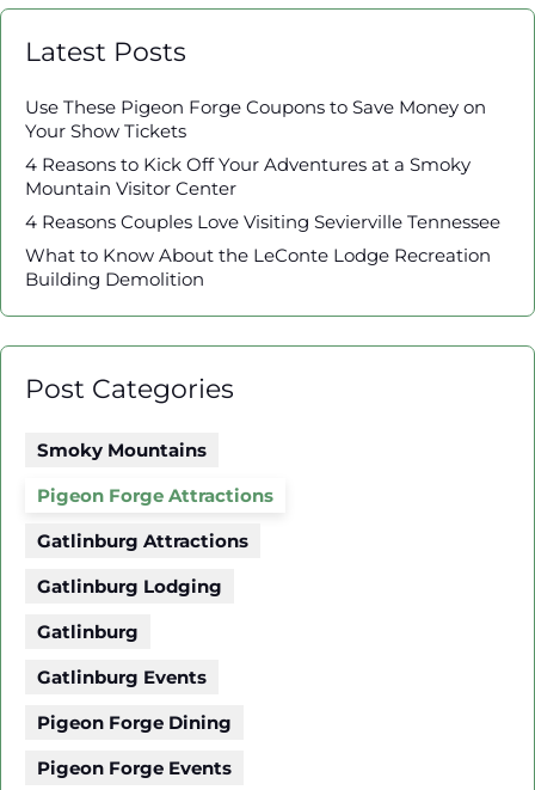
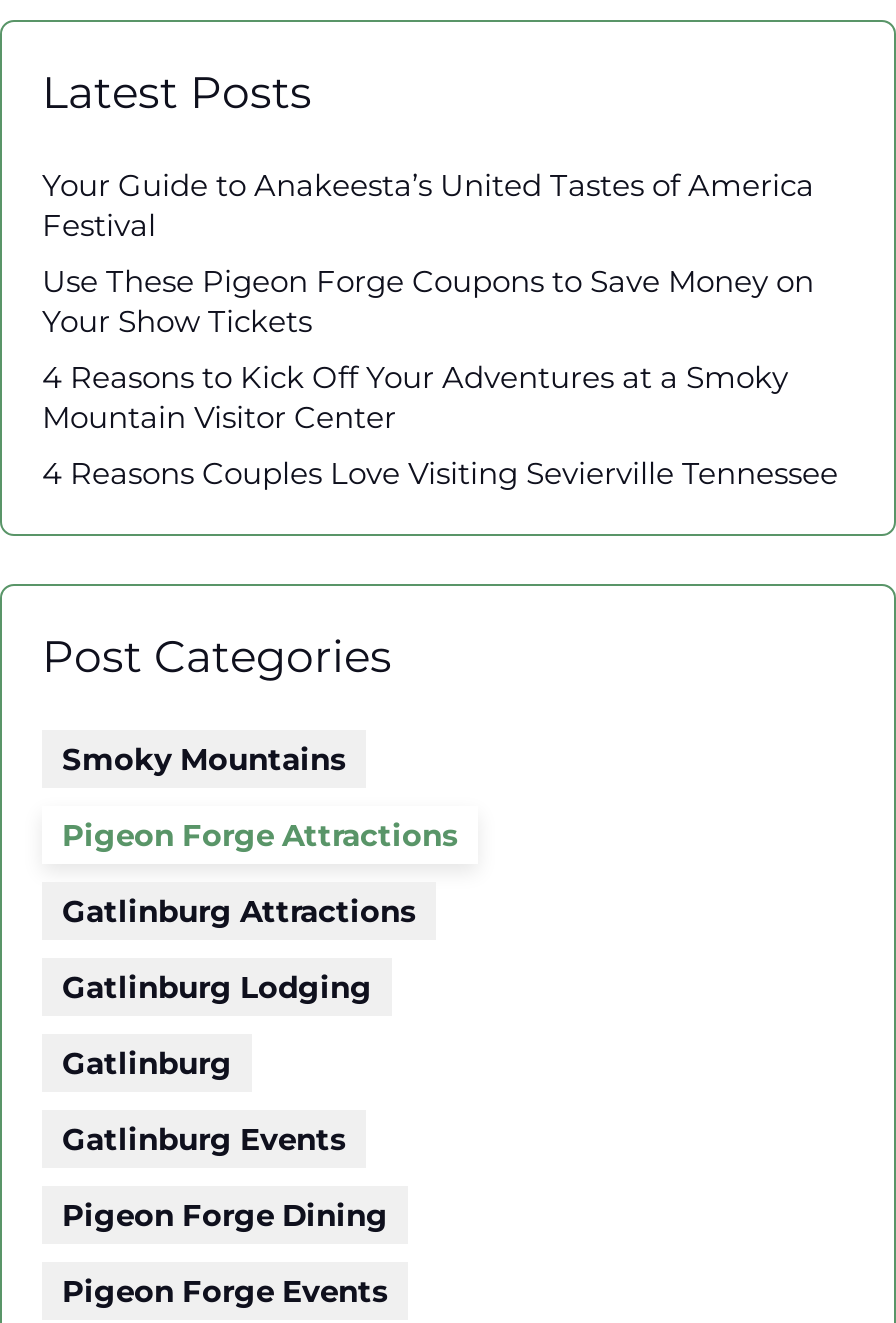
none -> [42,165,814,243] Your Guide to Anakeesta’s United Tastes of America | Festival
moved [25,95,500,233] -> [42,261,838,491]: Use These Pigeon Forge Coupons to Save Money on | Your Show Tickets | 4 Reasons to Kick Off Your Adventures at a Smoky | Mountain Visitor Center | 4 Reasons Couples Love Visiting Sevierville Tennessee
[25,243,491,290] What to Know About the LeConte Lodge Recreation | Building Demolition -> none

